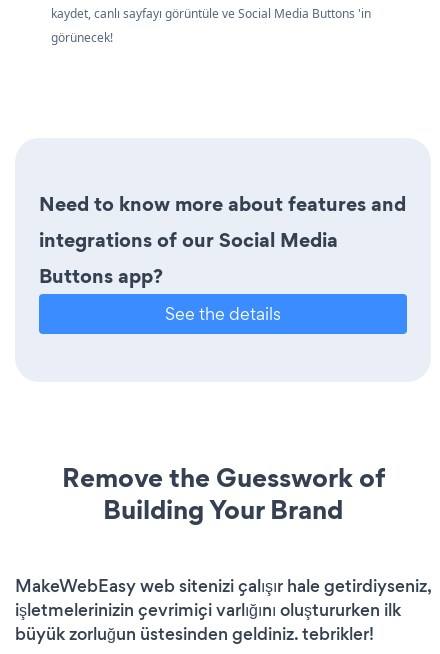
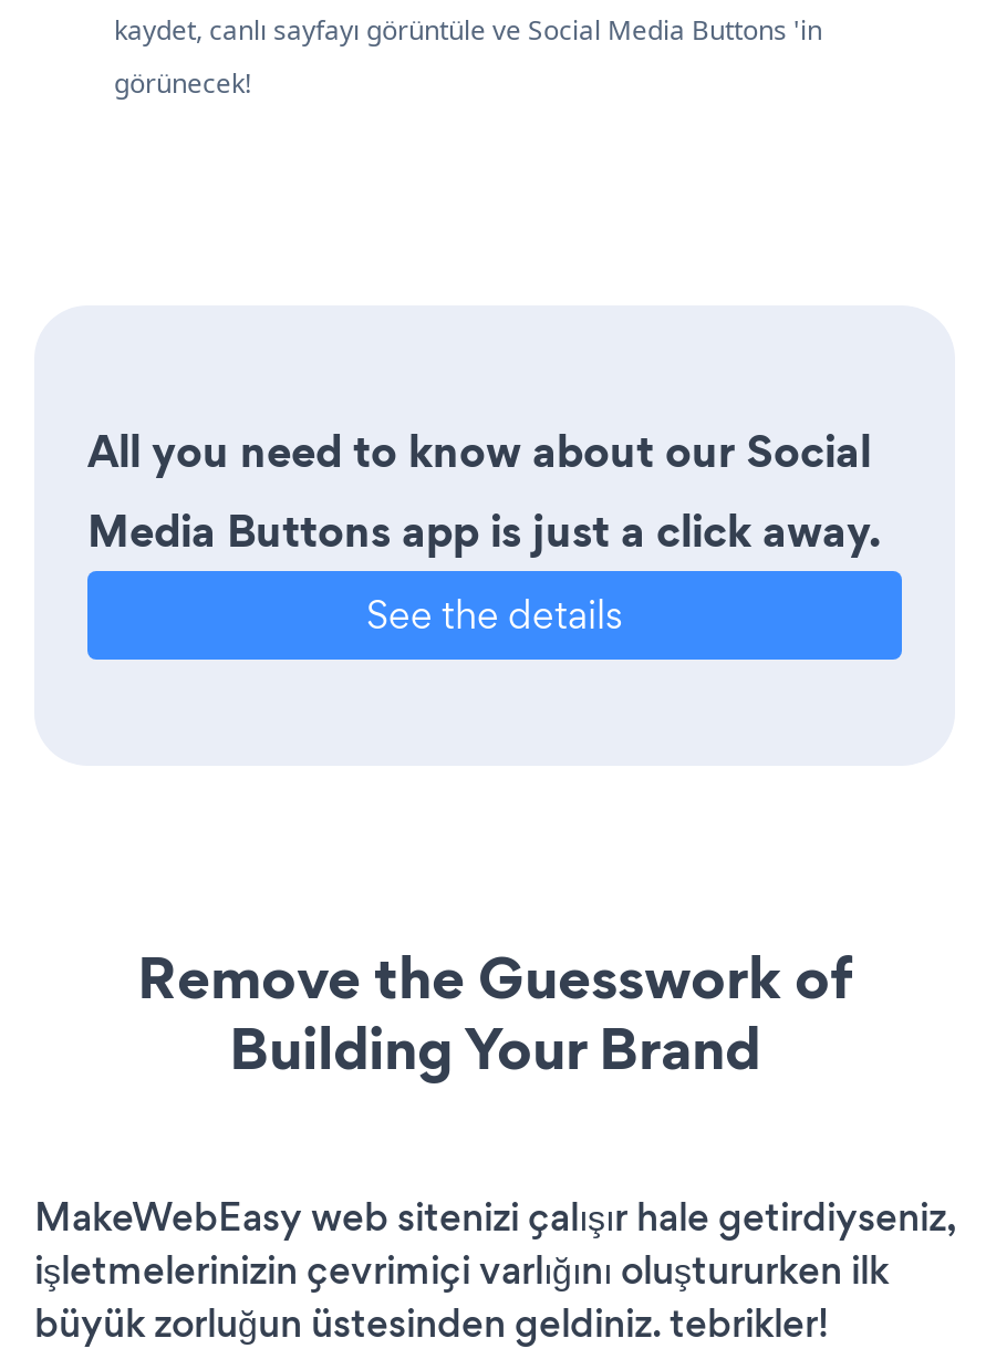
[39,190,406,290] Need to know more about features and | integrations of our Social Media | Buttons app? -> [87,420,882,561] All you need to know about our Social | Media Buttons app is just a click away.

